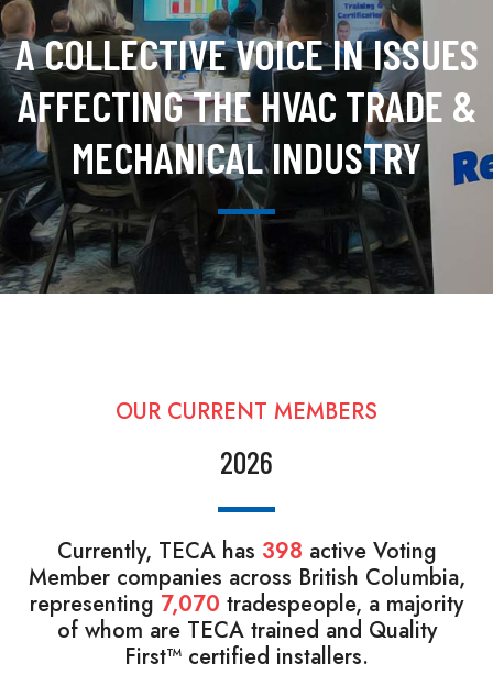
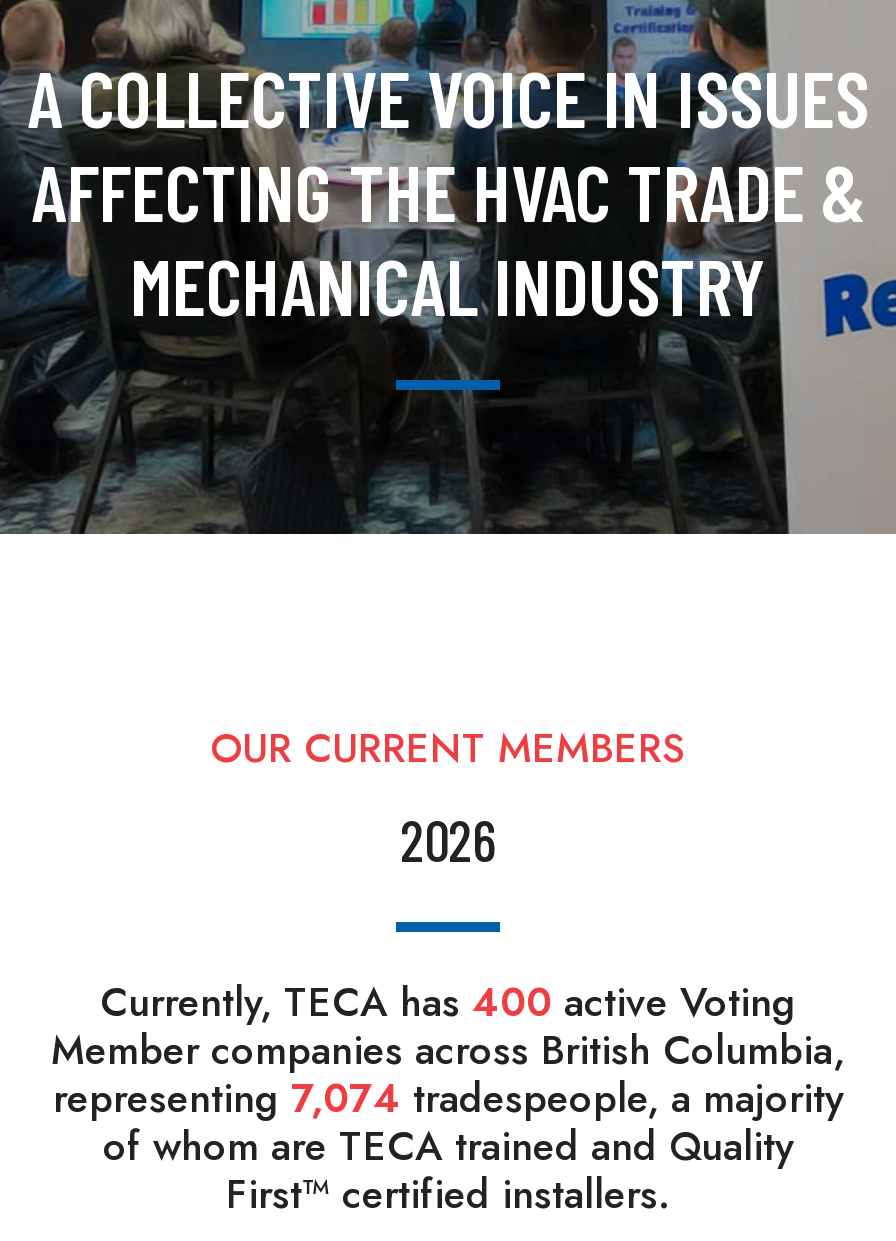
[57,535,436,567] Currently, TECA has 398 active Voting -> [100,974,796,1032] Currently, TECA has 400 active Voting
[30,588,463,620] representing 7,070 tradespeople, a majority -> [53,1070,843,1128] representing 7,074 tradespeople, a majority

